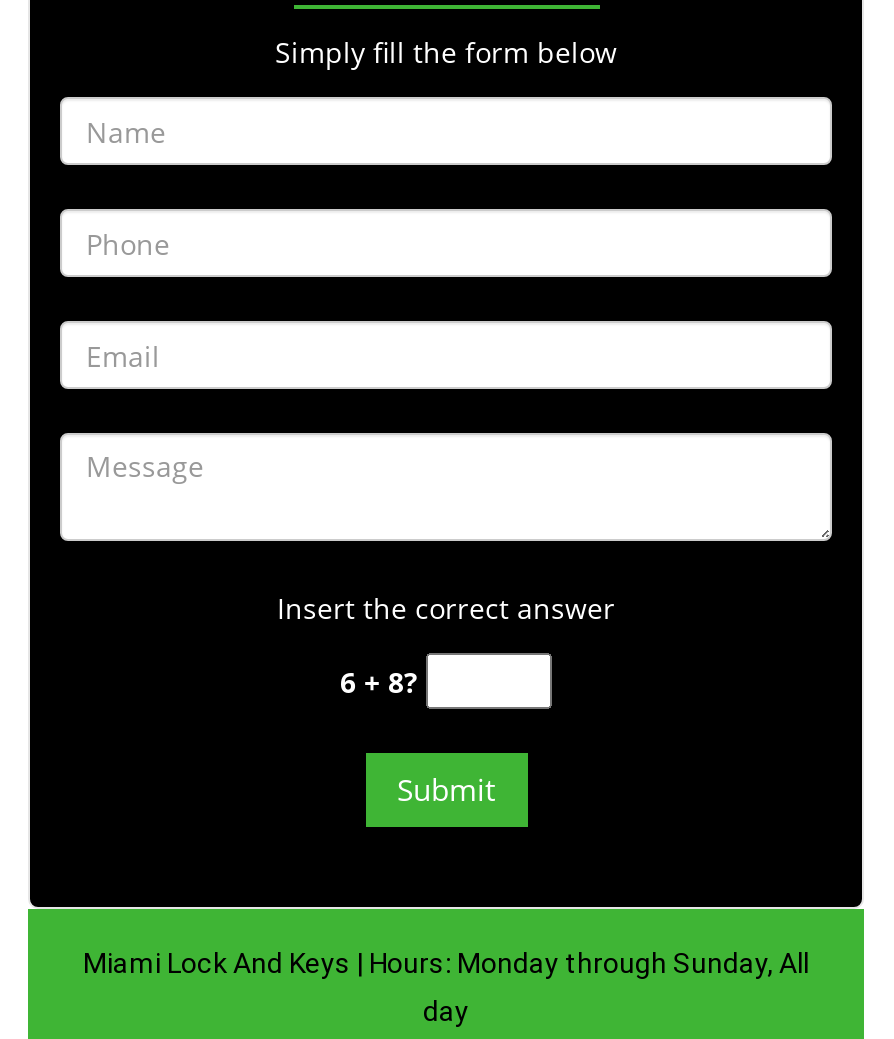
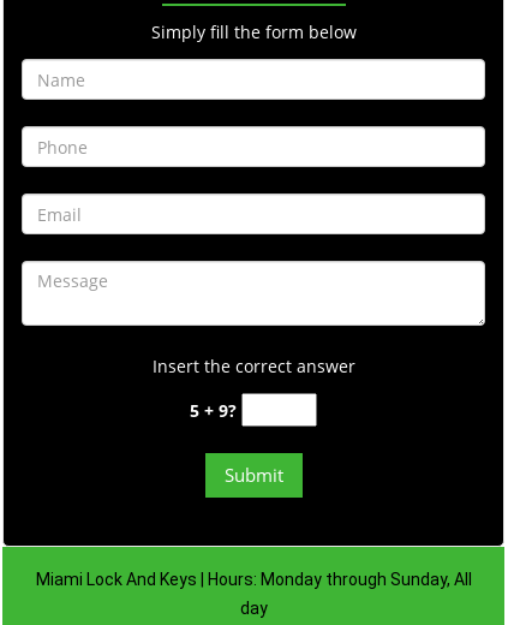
[340,663,418,701] 6 + 8? -> [190,399,237,422] 5 + 9?

